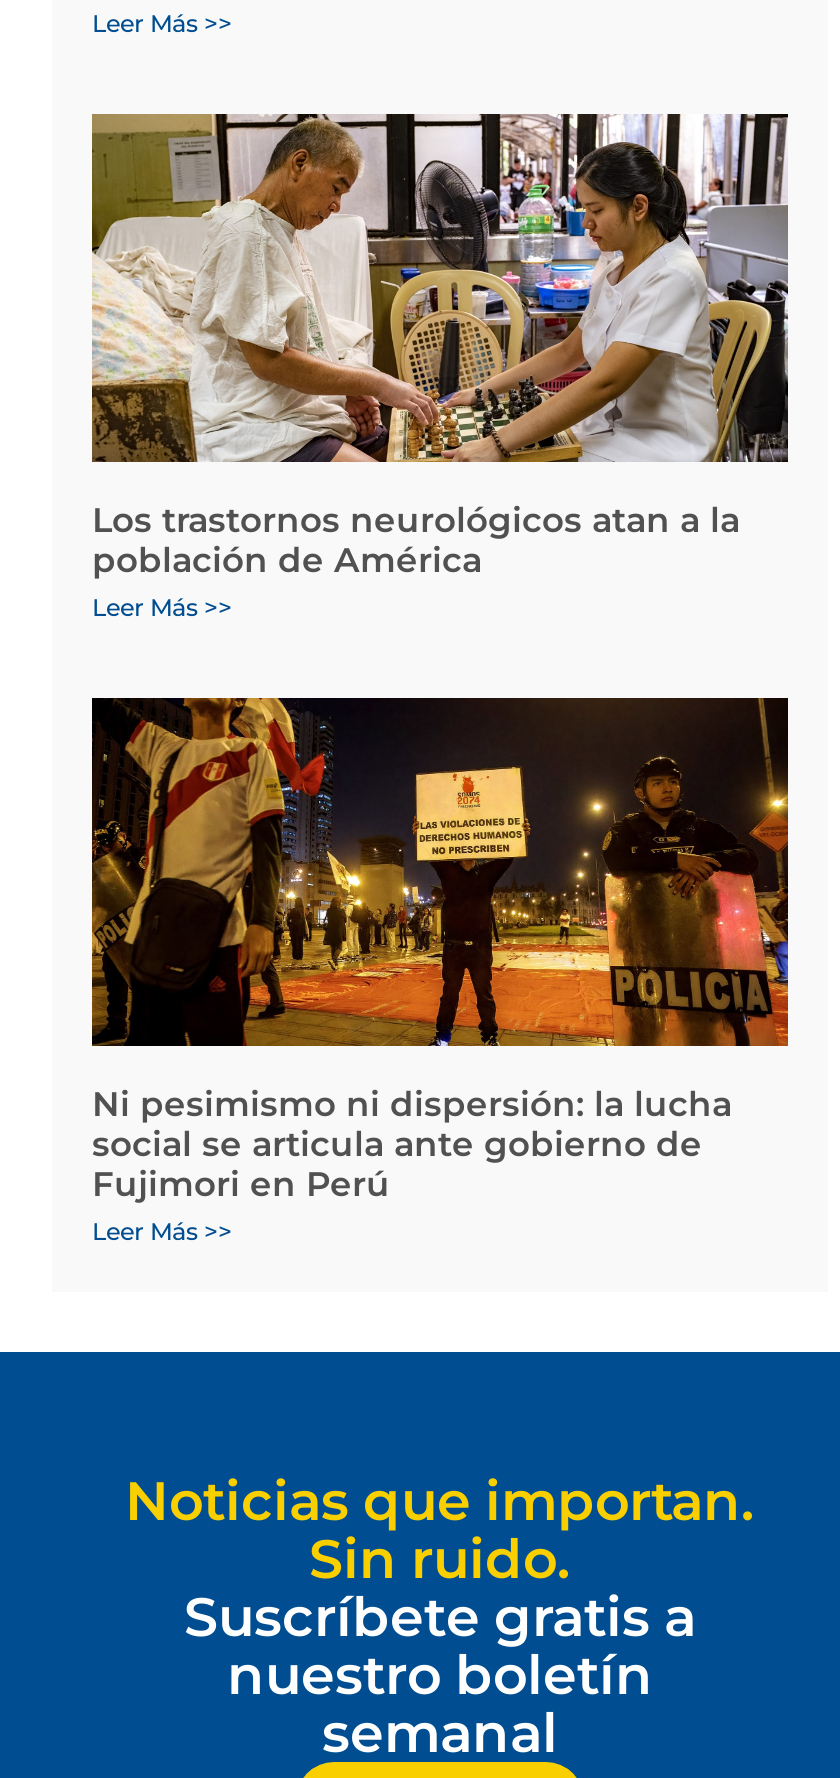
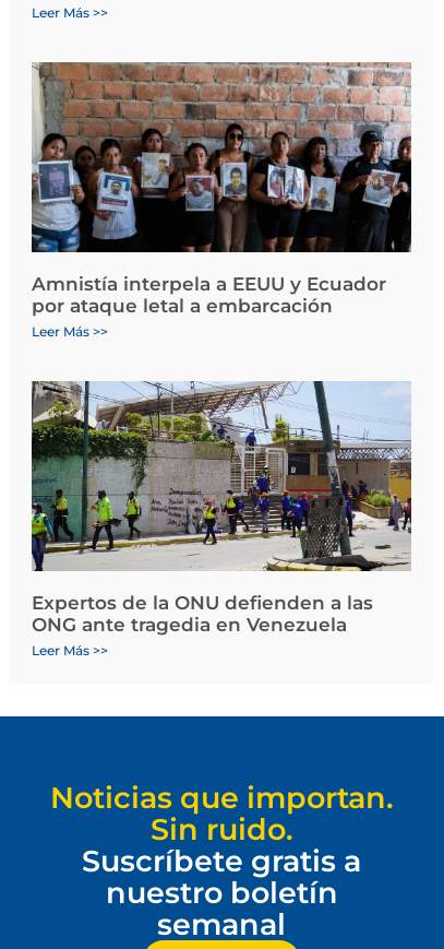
[90,112,788,580] [image] | Los trastornos neurológicos atan a la | población de América -> [31,61,412,317] [image] | Amnistía interpela a EEUU y Ecuador | por ataque letal a embarcación
[92,696,790,1204] [image] | Ni pesimismo ni dispersión: la lucha | social se articula ante gobierno de | Fujimori en Perú -> [32,380,412,635] [image] | Expertos de la ONU defienden a las | ONG ante tragedia en Venezuela

